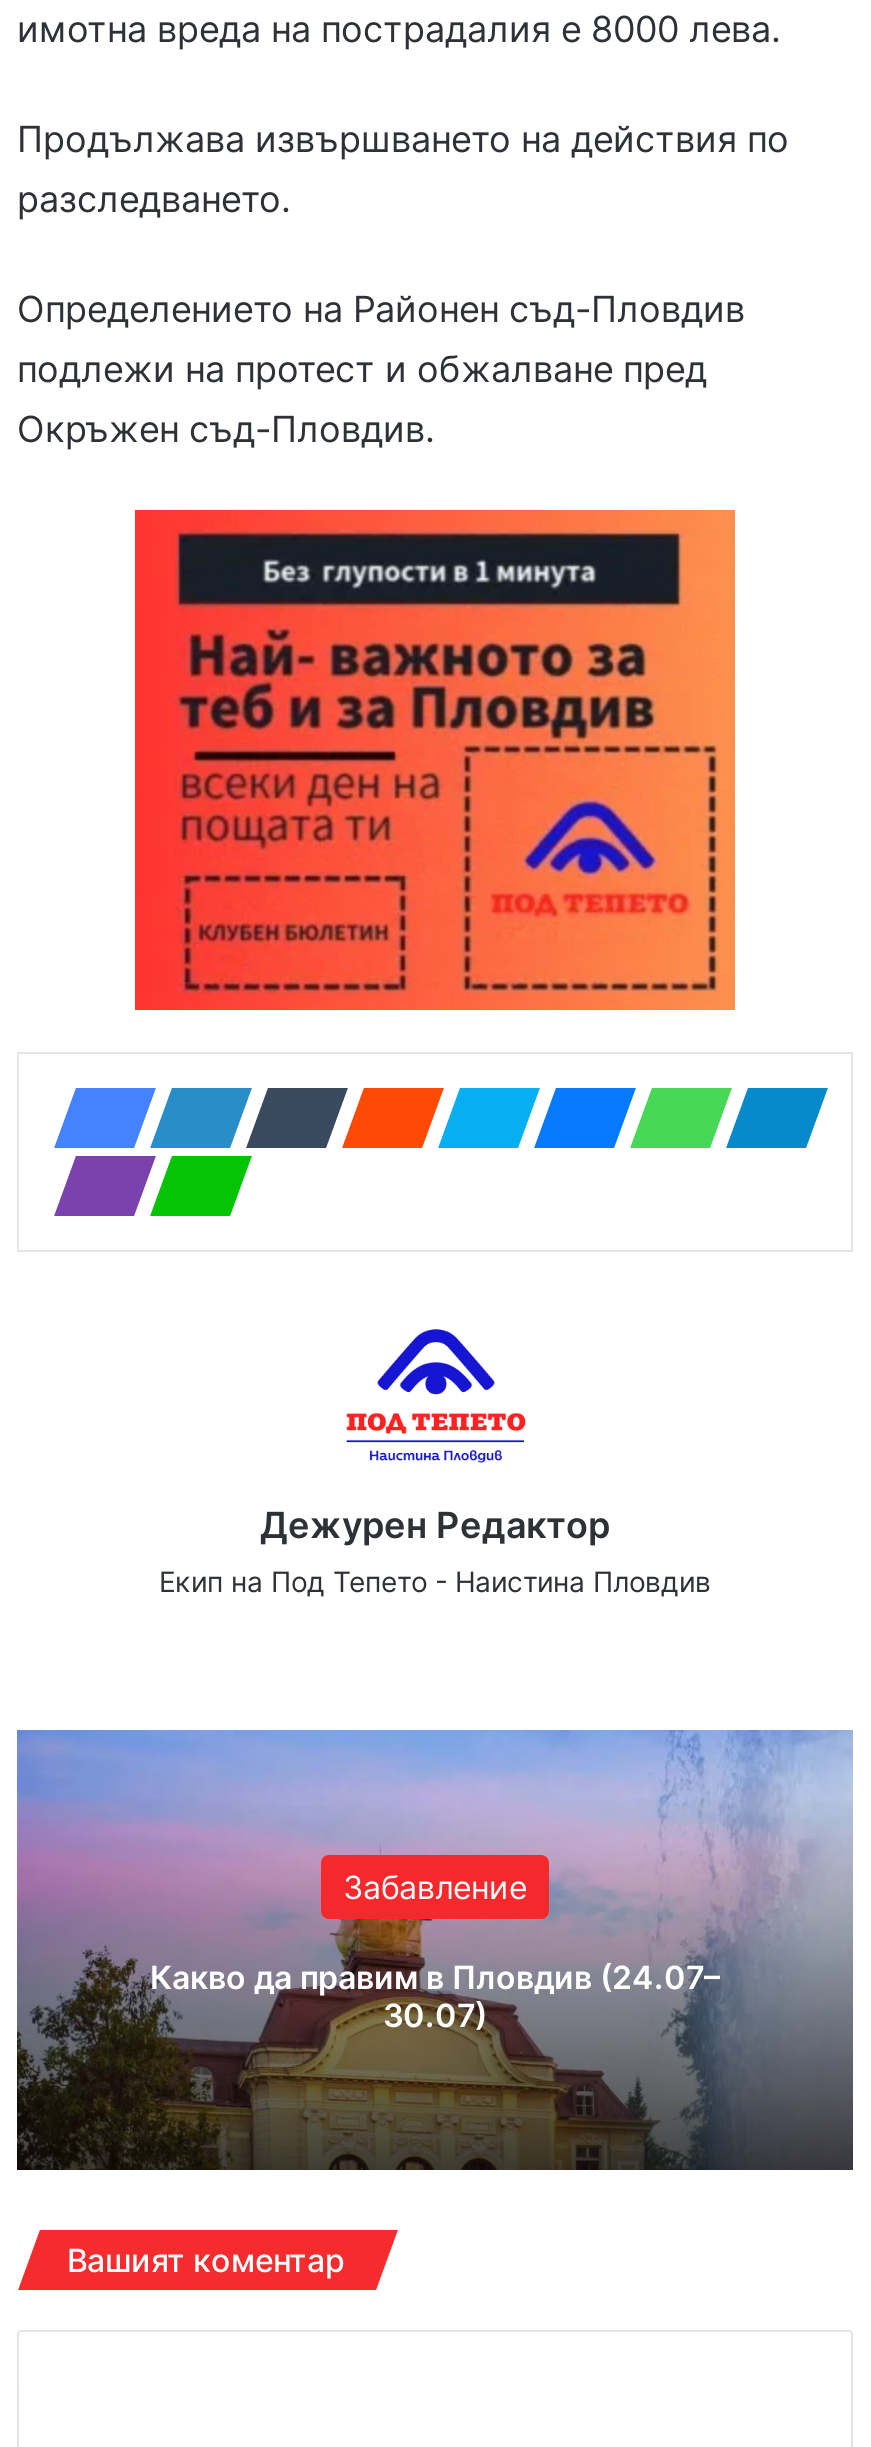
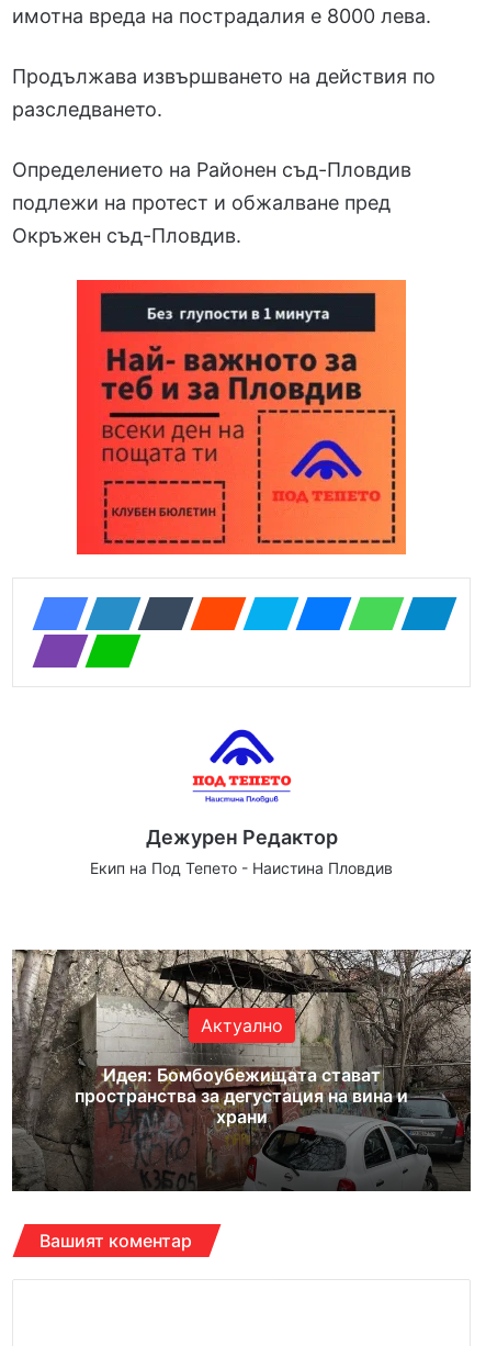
[15,1728,855,2170] [image] | Забавление -> [11,949,472,1191] [image] | Актуално
[150,1958,720,2036] Какво да правим в Пловдив (24.07– | 30.07) -> [75,1064,408,1128] Идея: Бомбоубежищата стават | пространства за дегустация на вина и | храни

